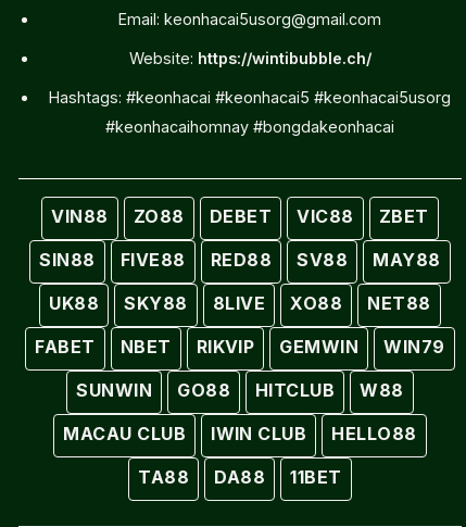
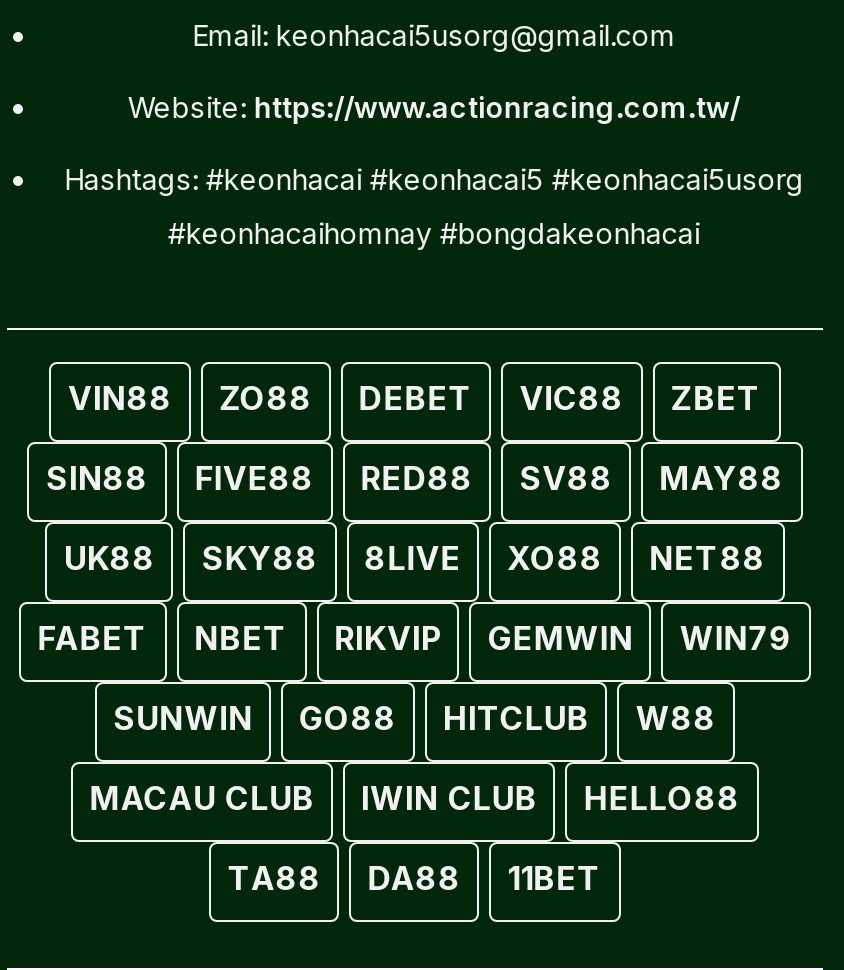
[129,49,371,67] Website: https://wintibubble.ch/ -> [128,90,740,124] Website: https://www.actionracing.com.tw/

